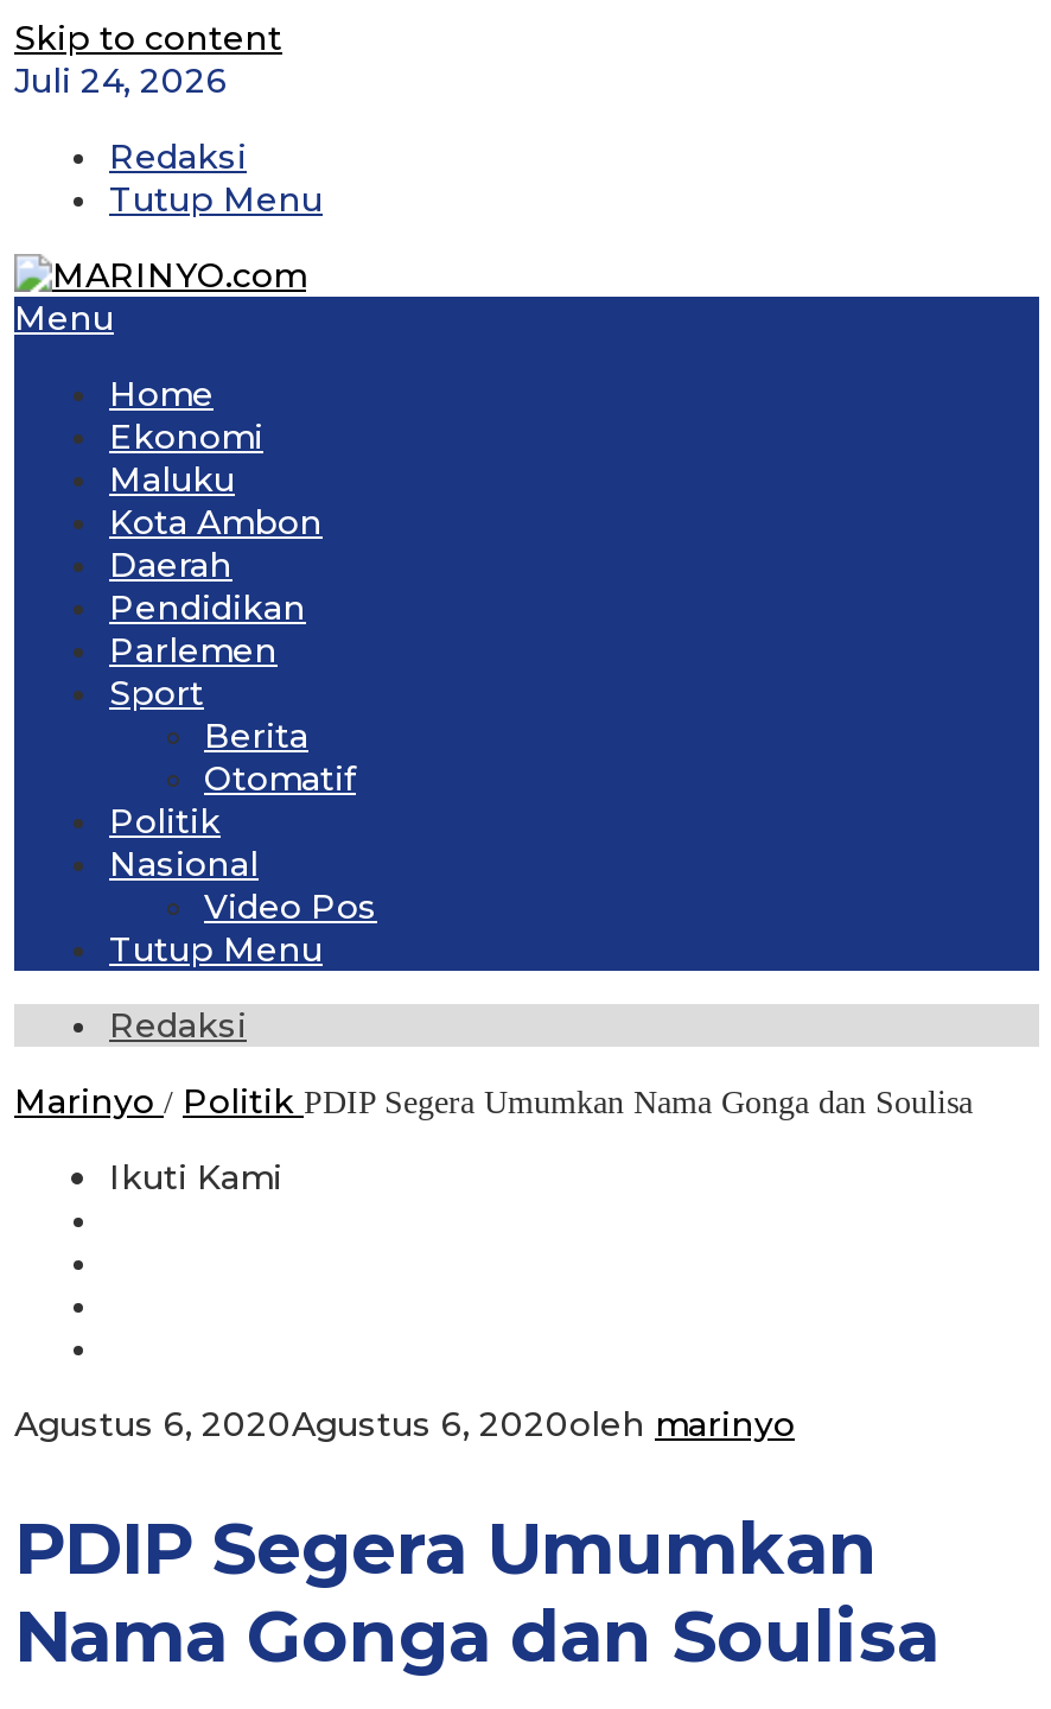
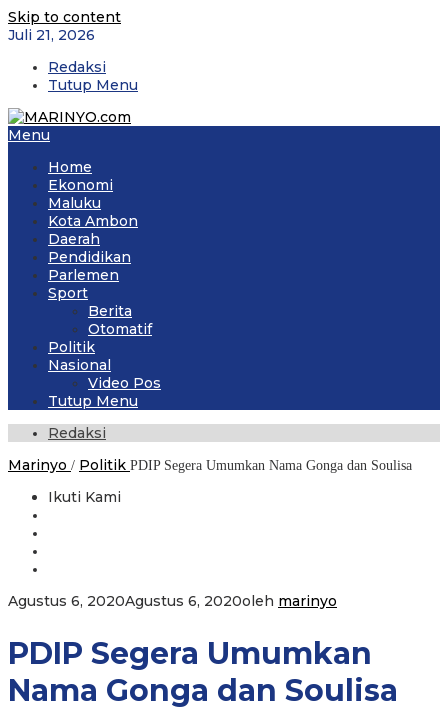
[14,59,228,102] Juli 24, 2026 -> [8,26,95,44] Juli 21, 2026

